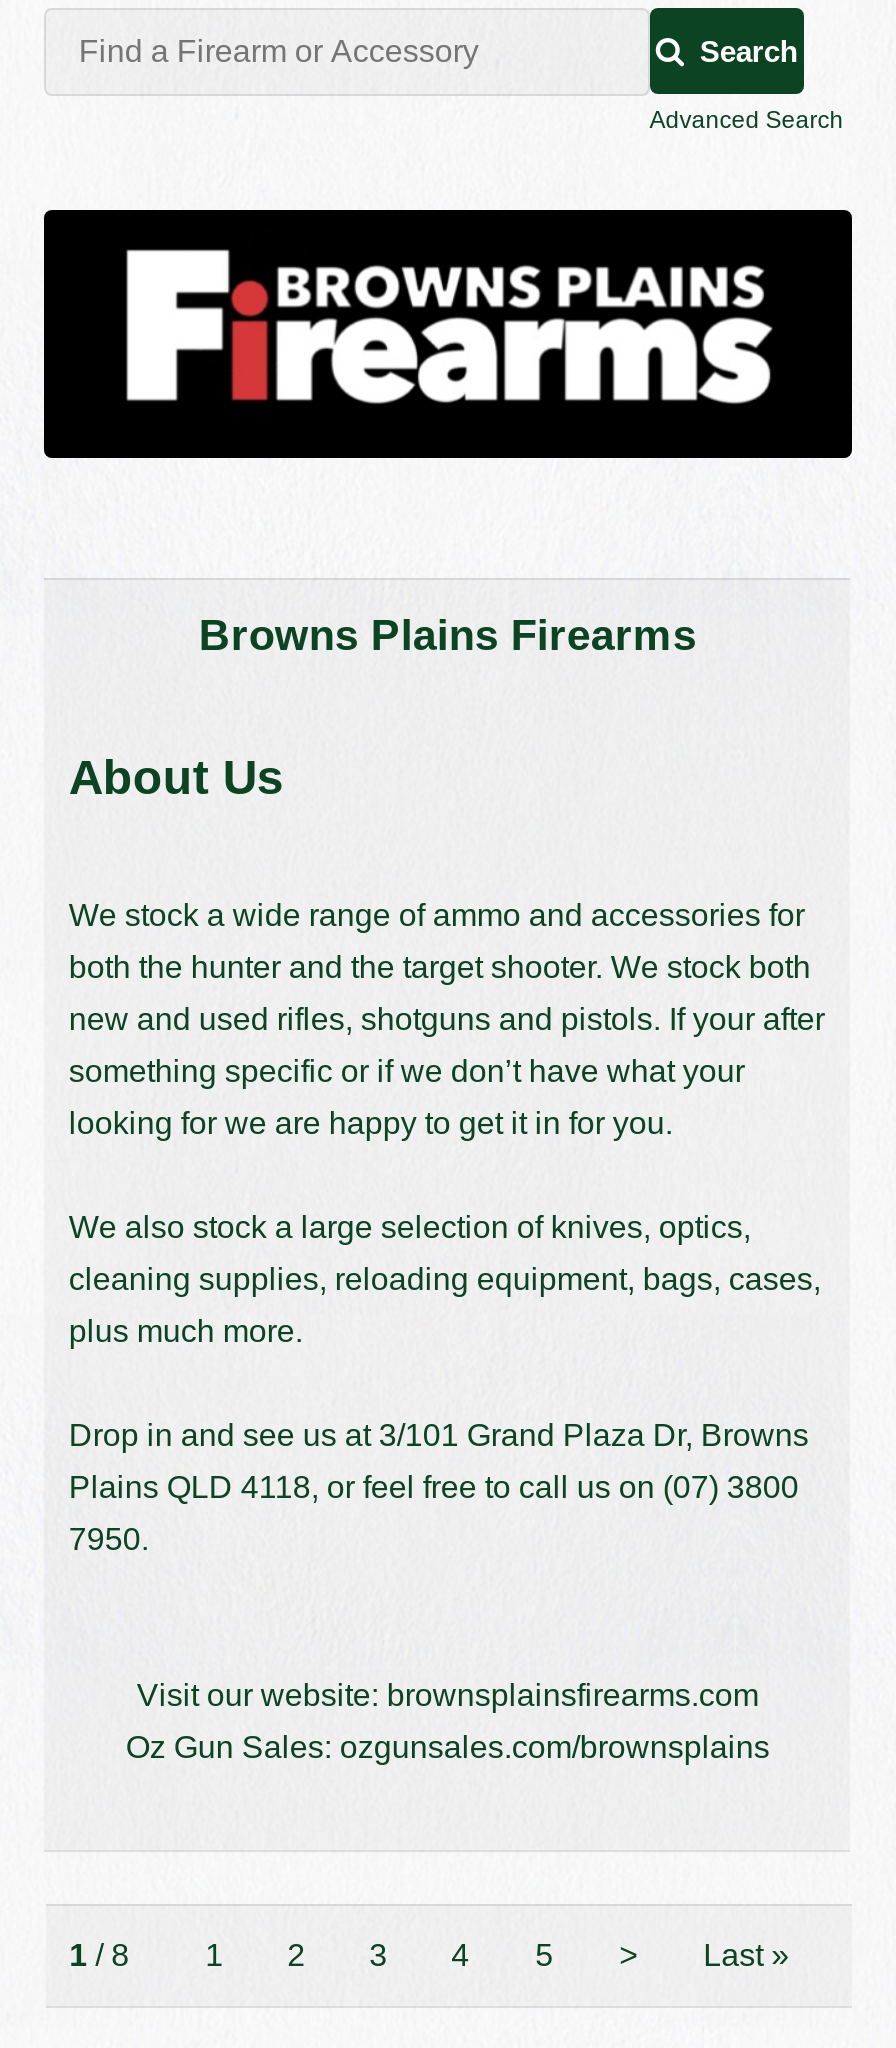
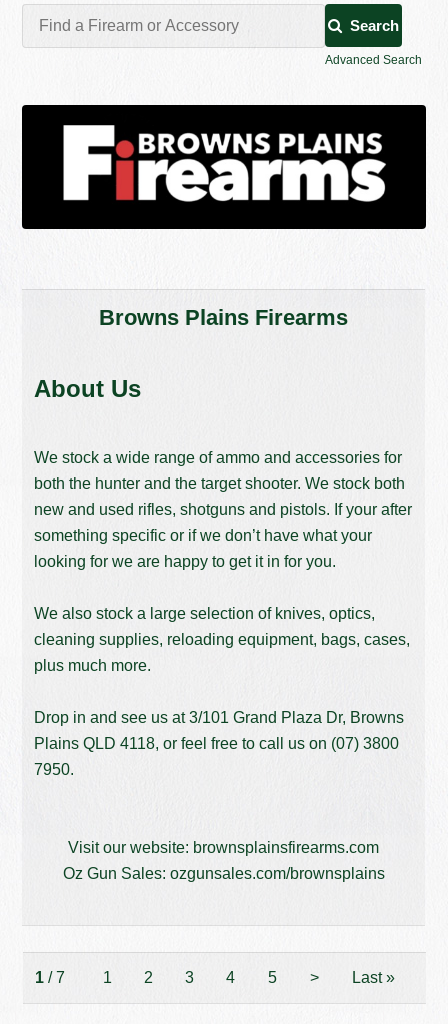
[69,1939,129,1973] 1 / 8 -> [35,969,65,986] 1 / 7

